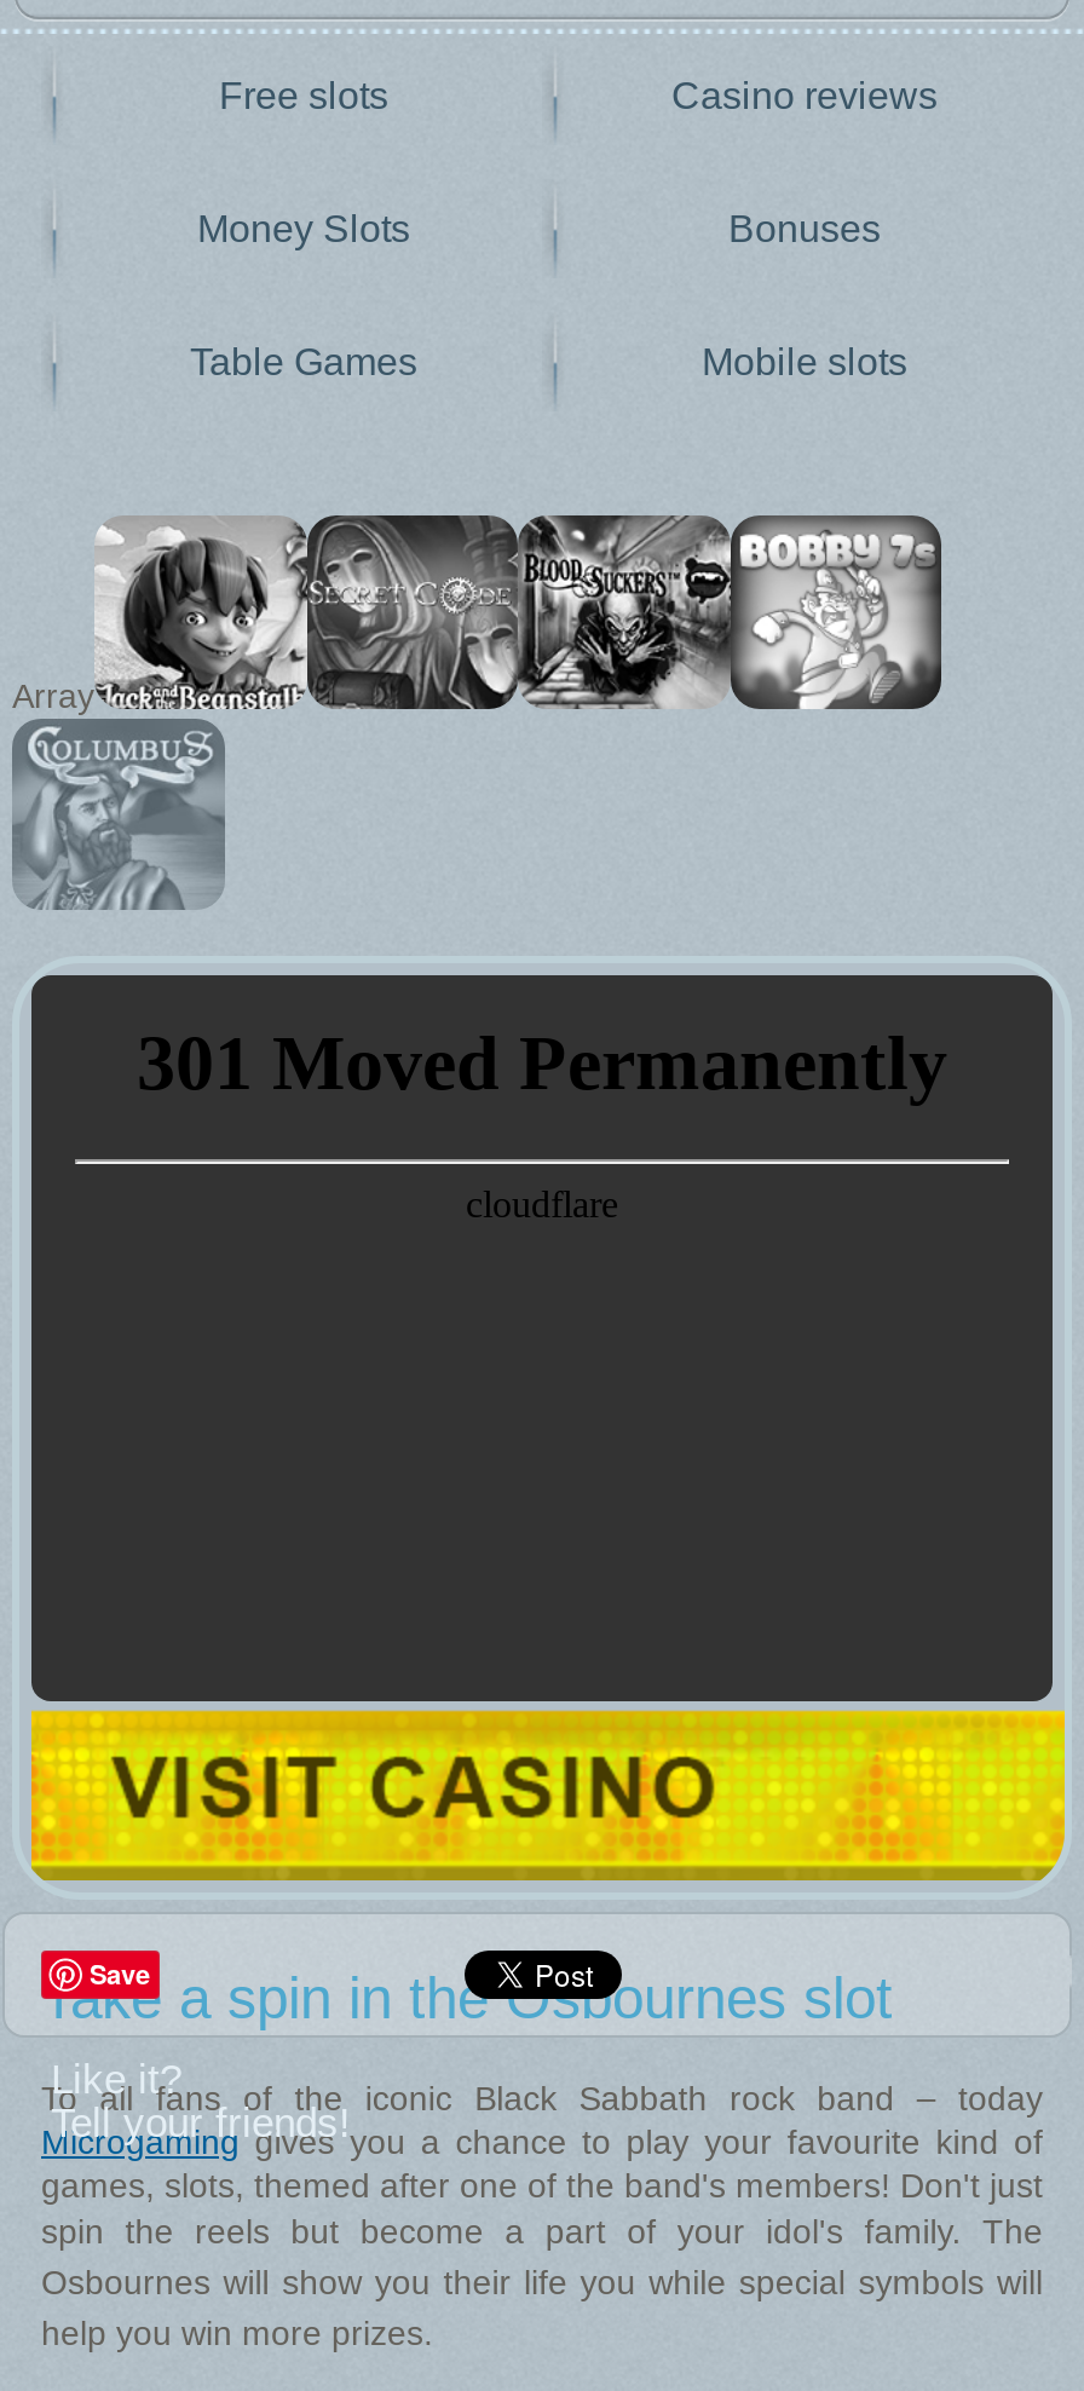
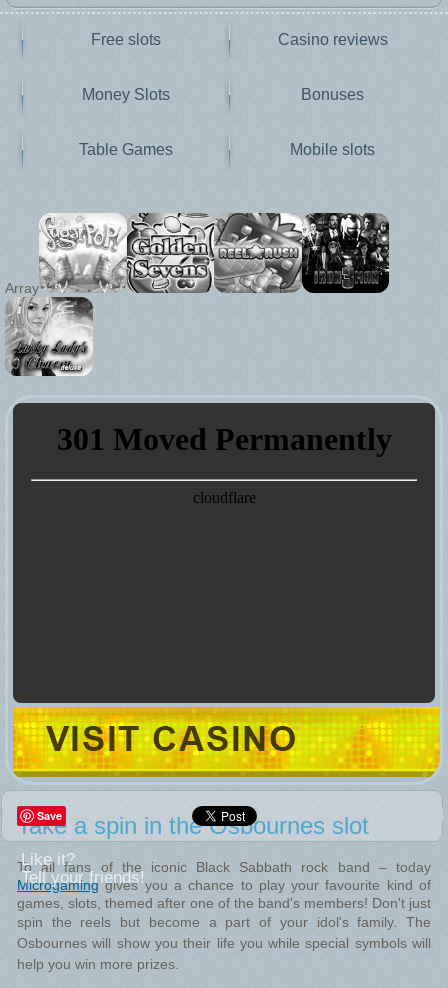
[12,513,941,912] [image] -> [6,213,389,377] [image]

